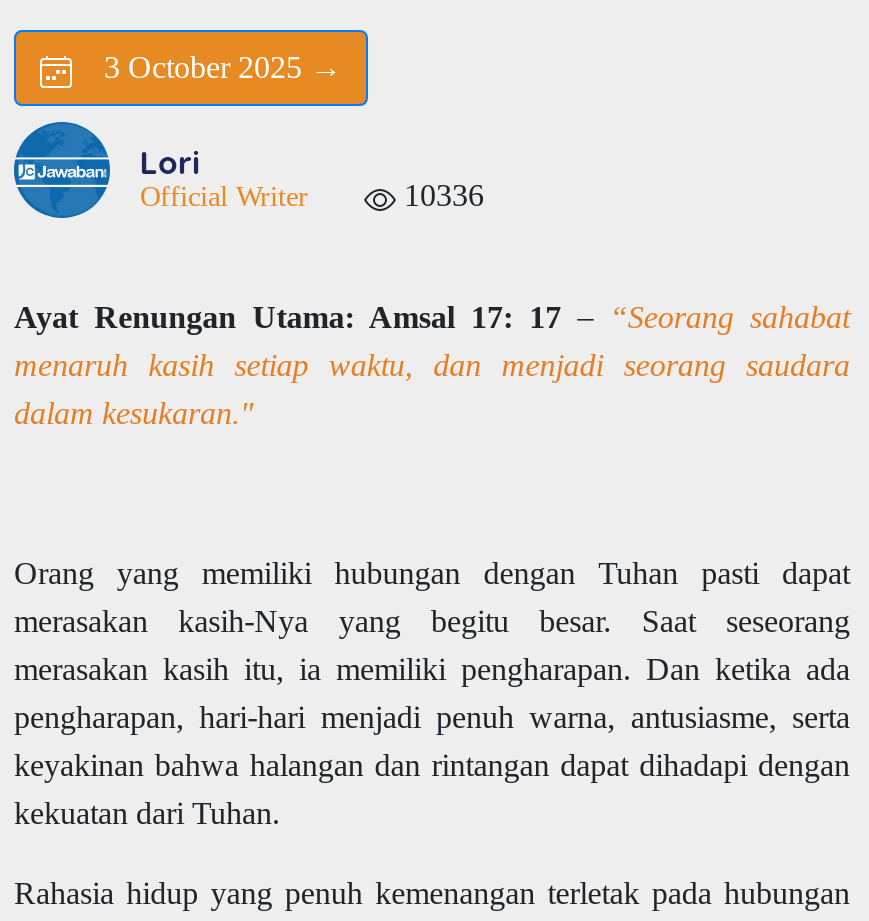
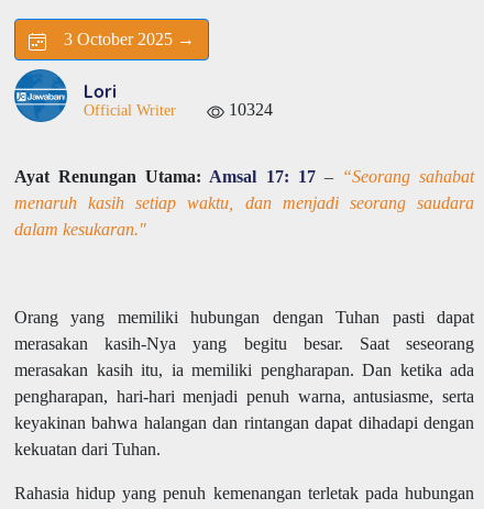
[396,179,484,213] 10336 -> [224,100,273,119] 10324

